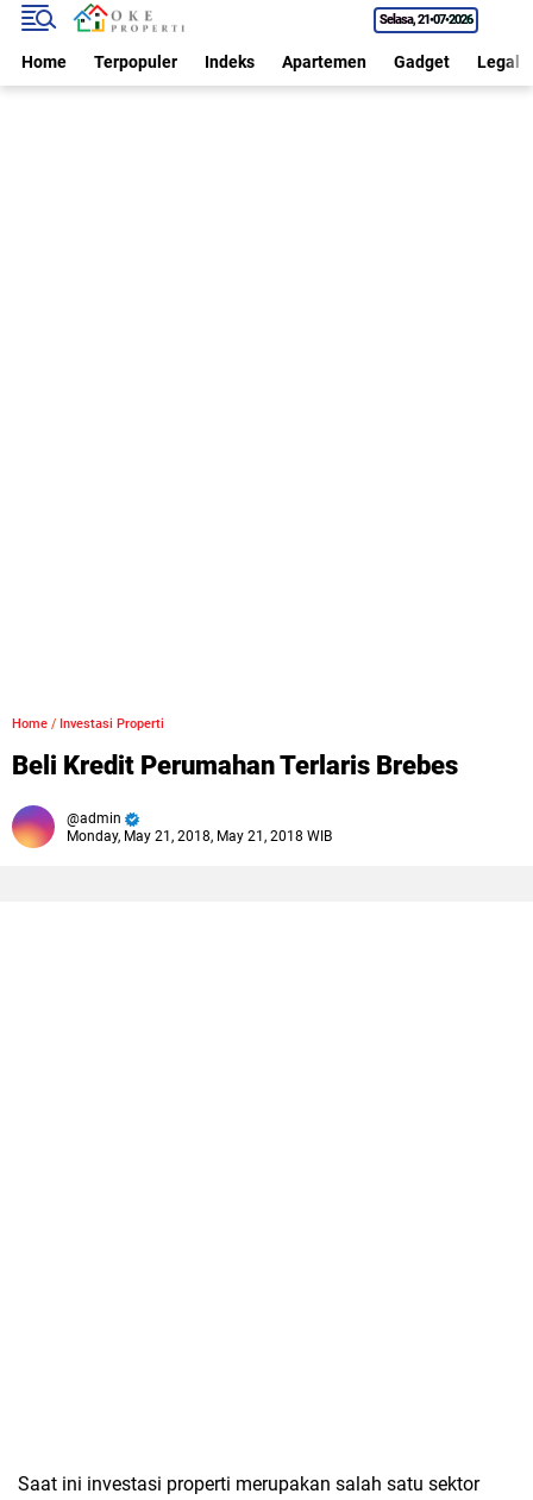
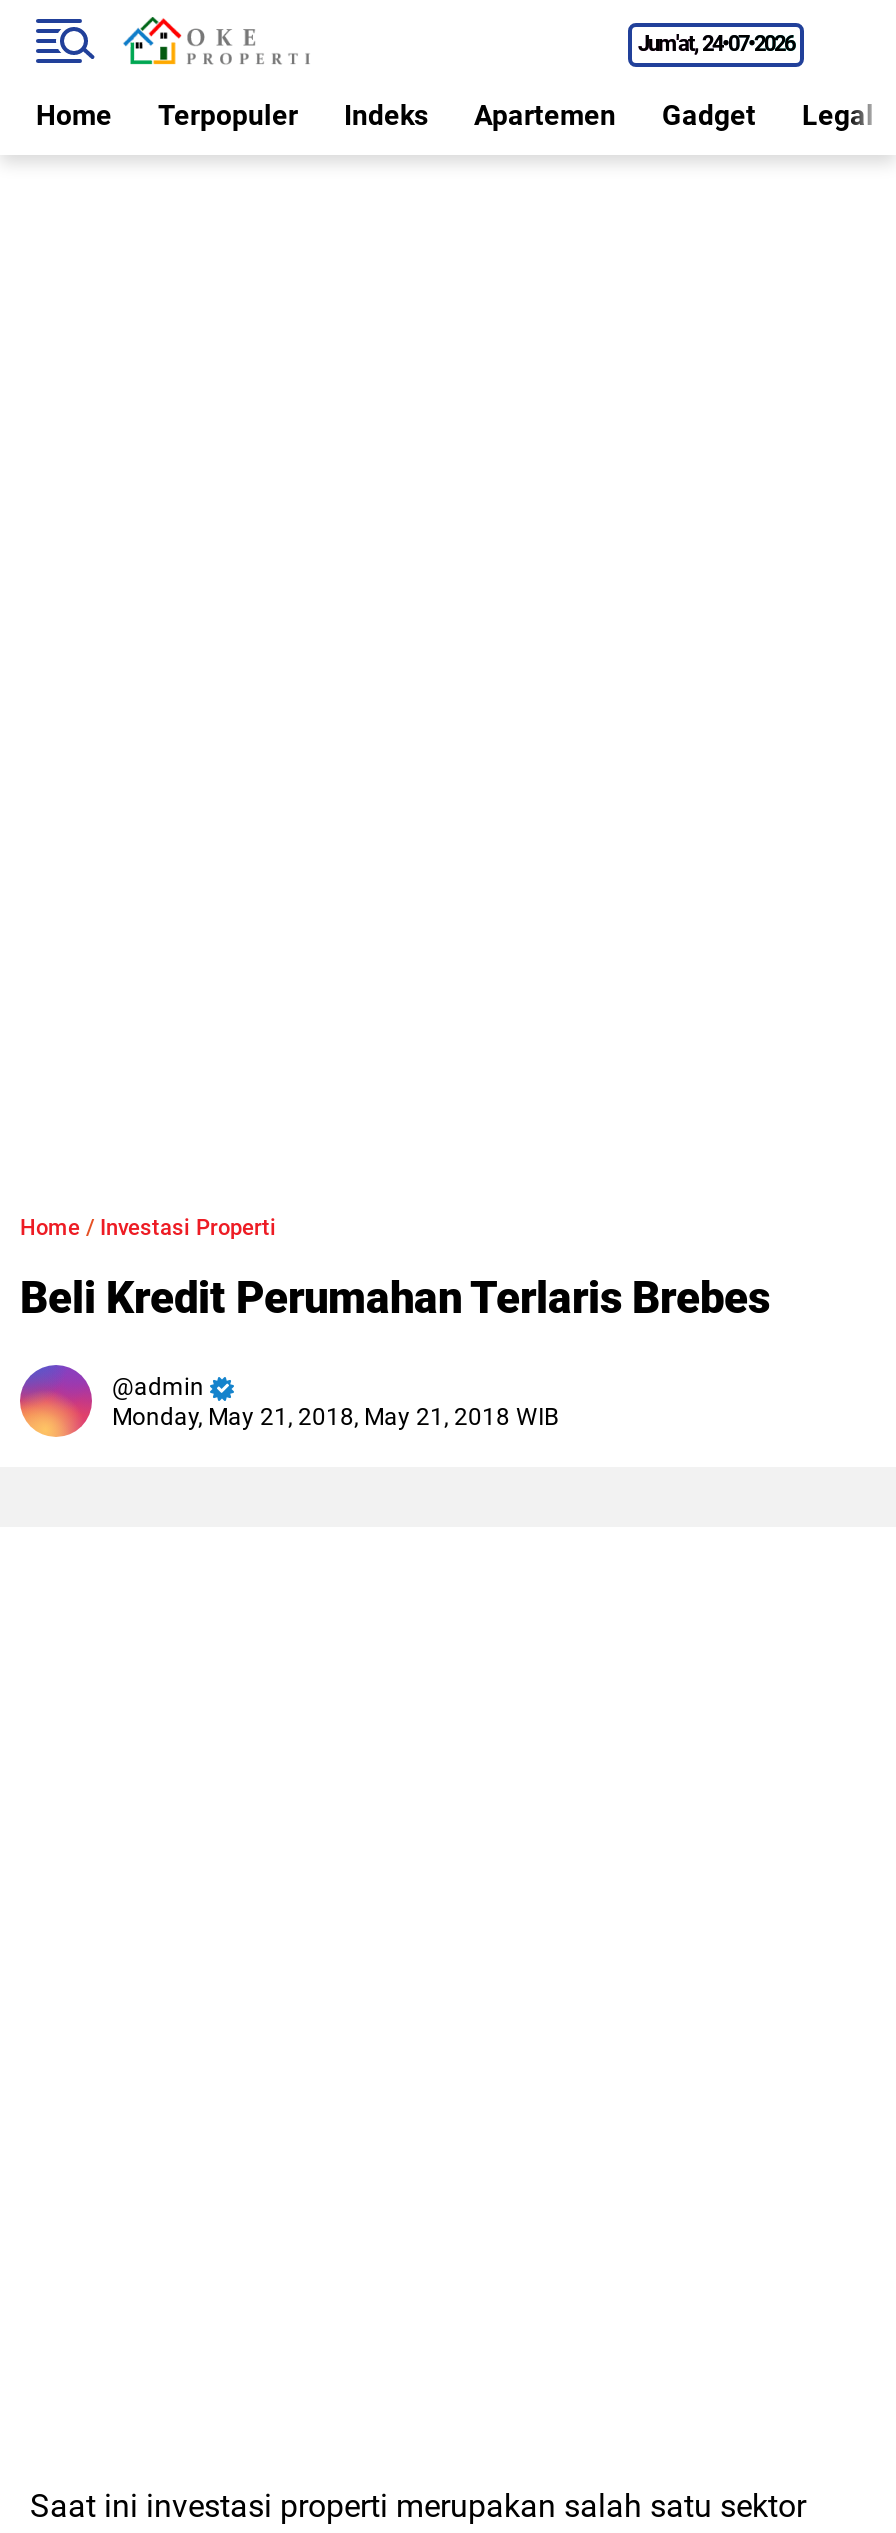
[380,12,472,27] Selasa 21•07•2026 -> [638,31,794,57] Jum'at 24•07•2026

